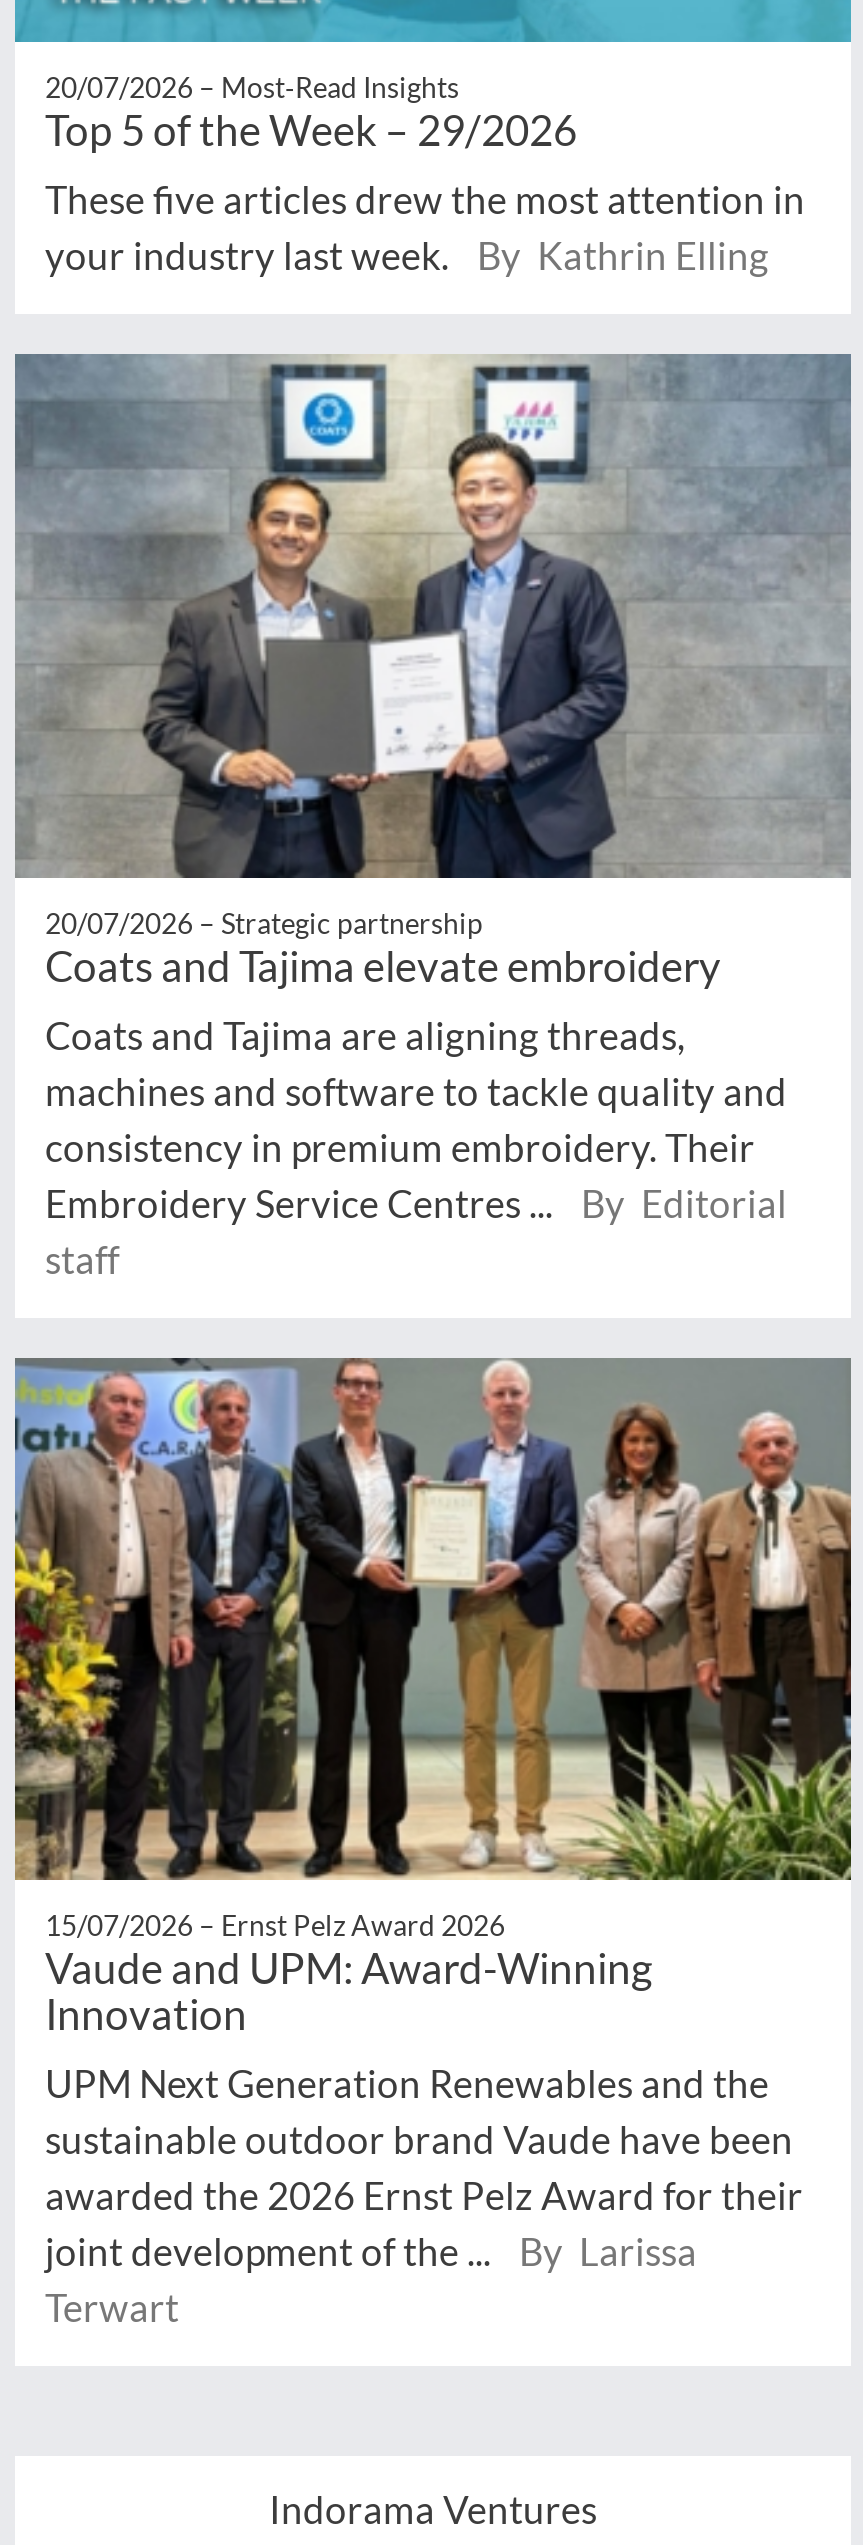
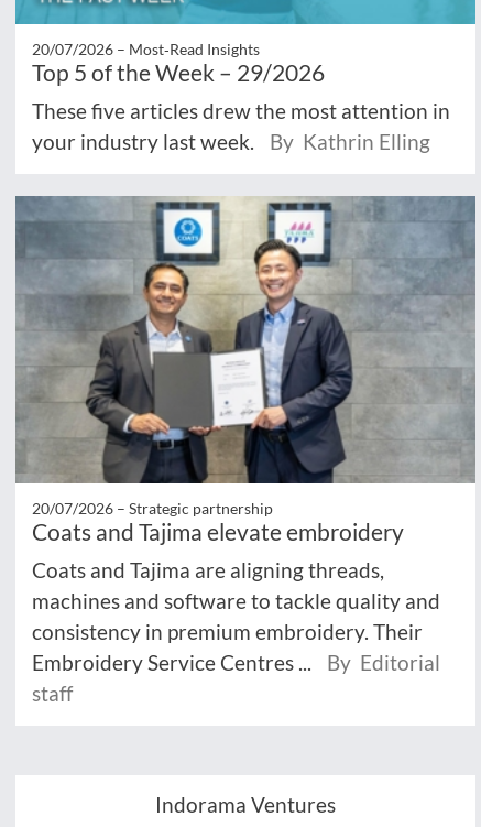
[13,1356,853,2330] [image] | 15/07/2026 – Ernst Pelz Award 2026 | Vaude and UPM: Award-Winning | Innovation | UPM Next Generation Renewables and the | sustainable outdoor brand Vaude have been | awarded the 2026 Ernst Pelz Award for their | joint development of the ... By Larissa | Terwart -> none

